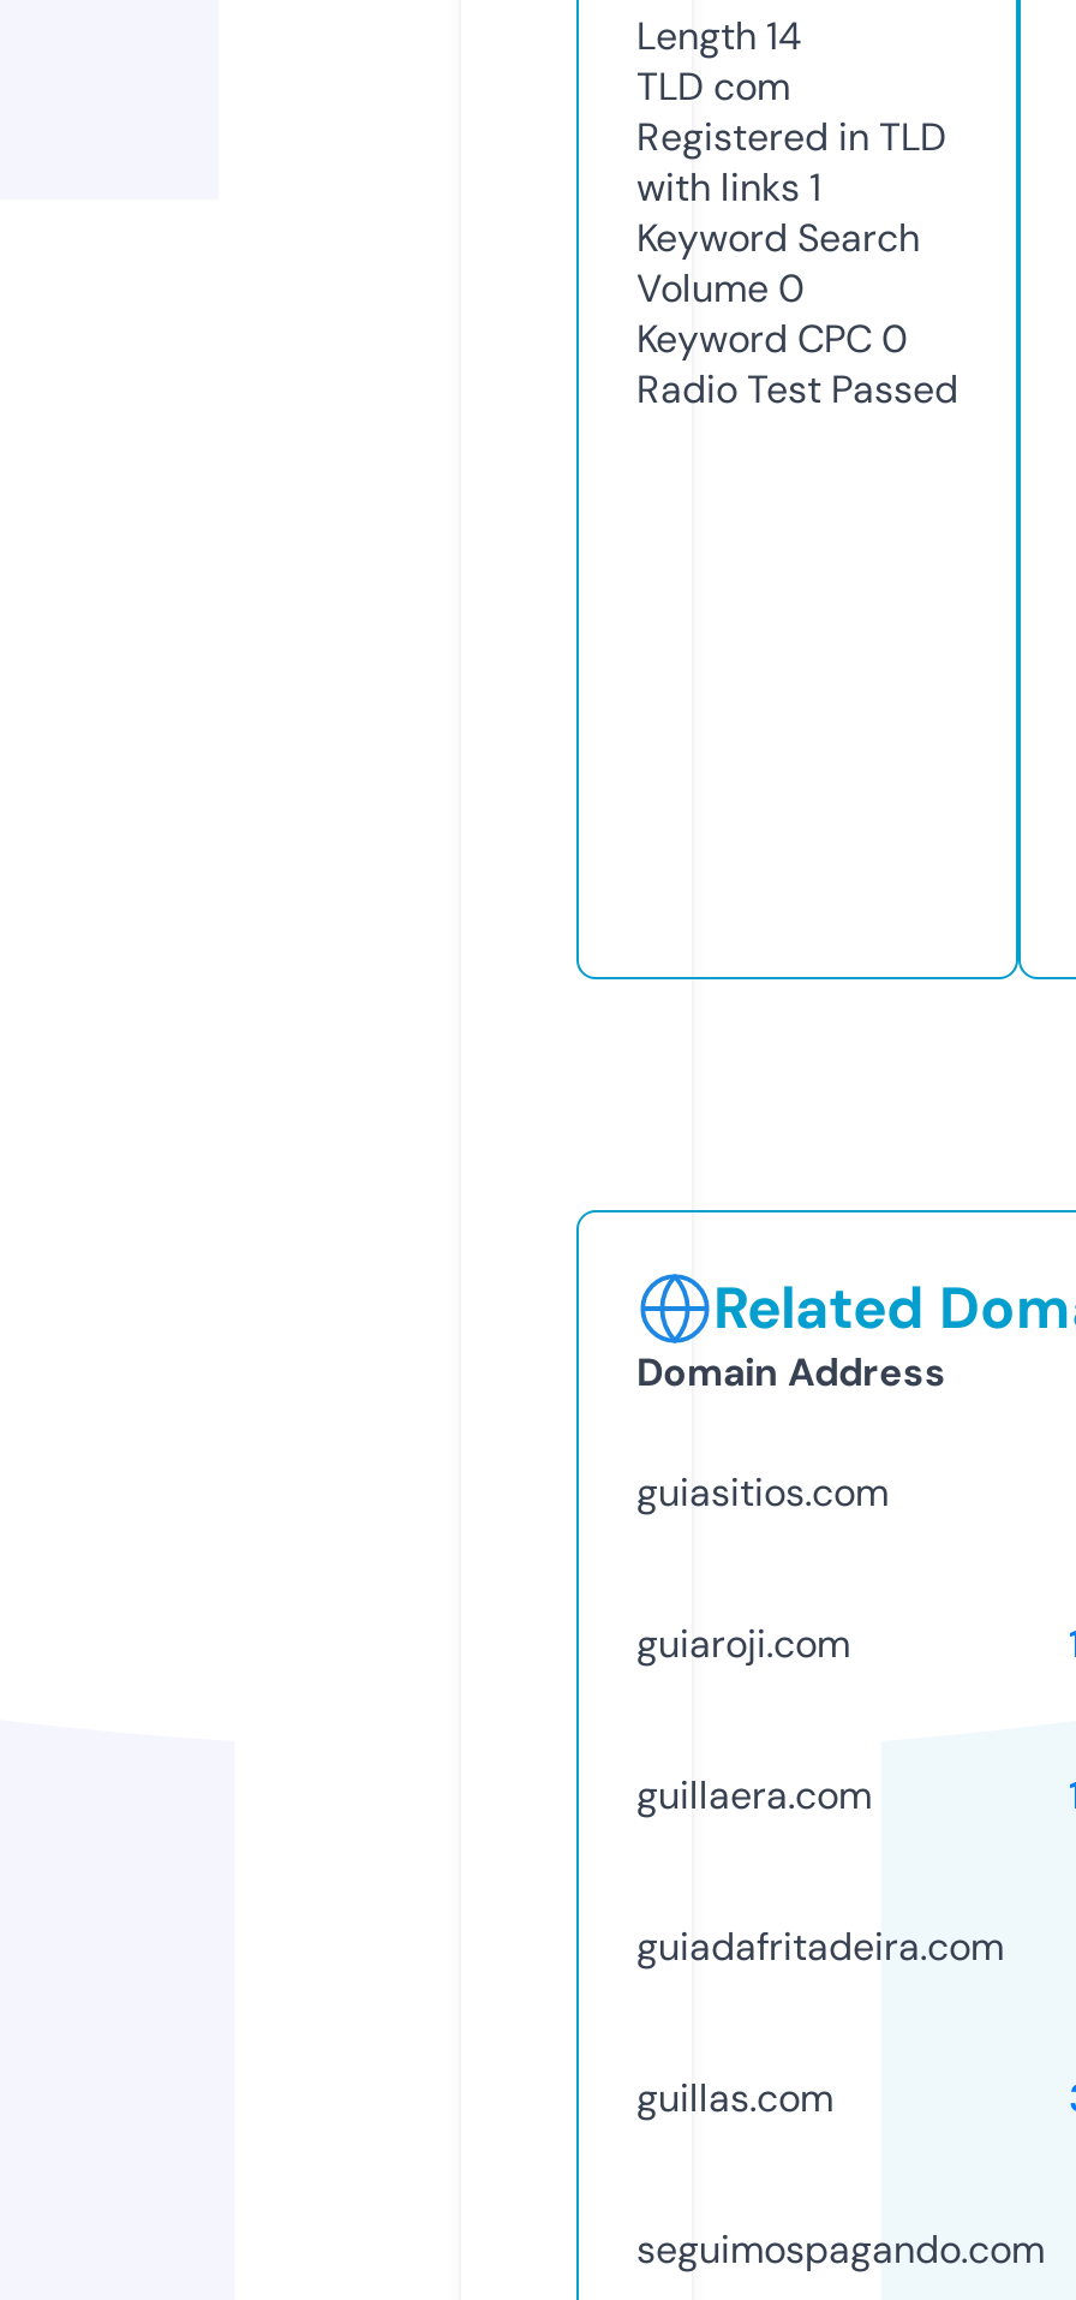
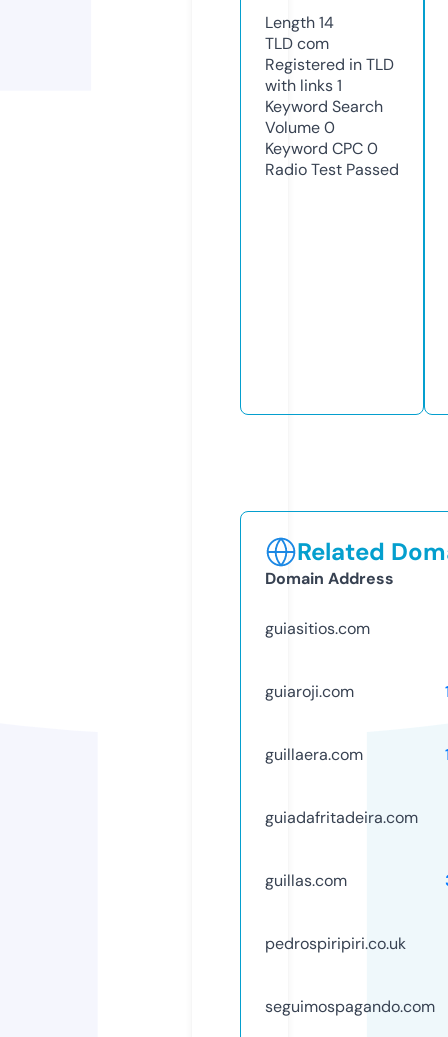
none -> [265,933,406,954] pedrospiripiri.co.uk

